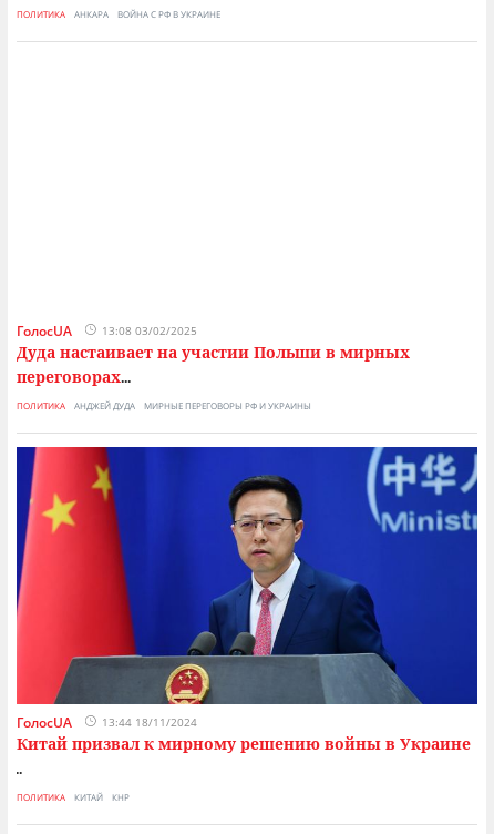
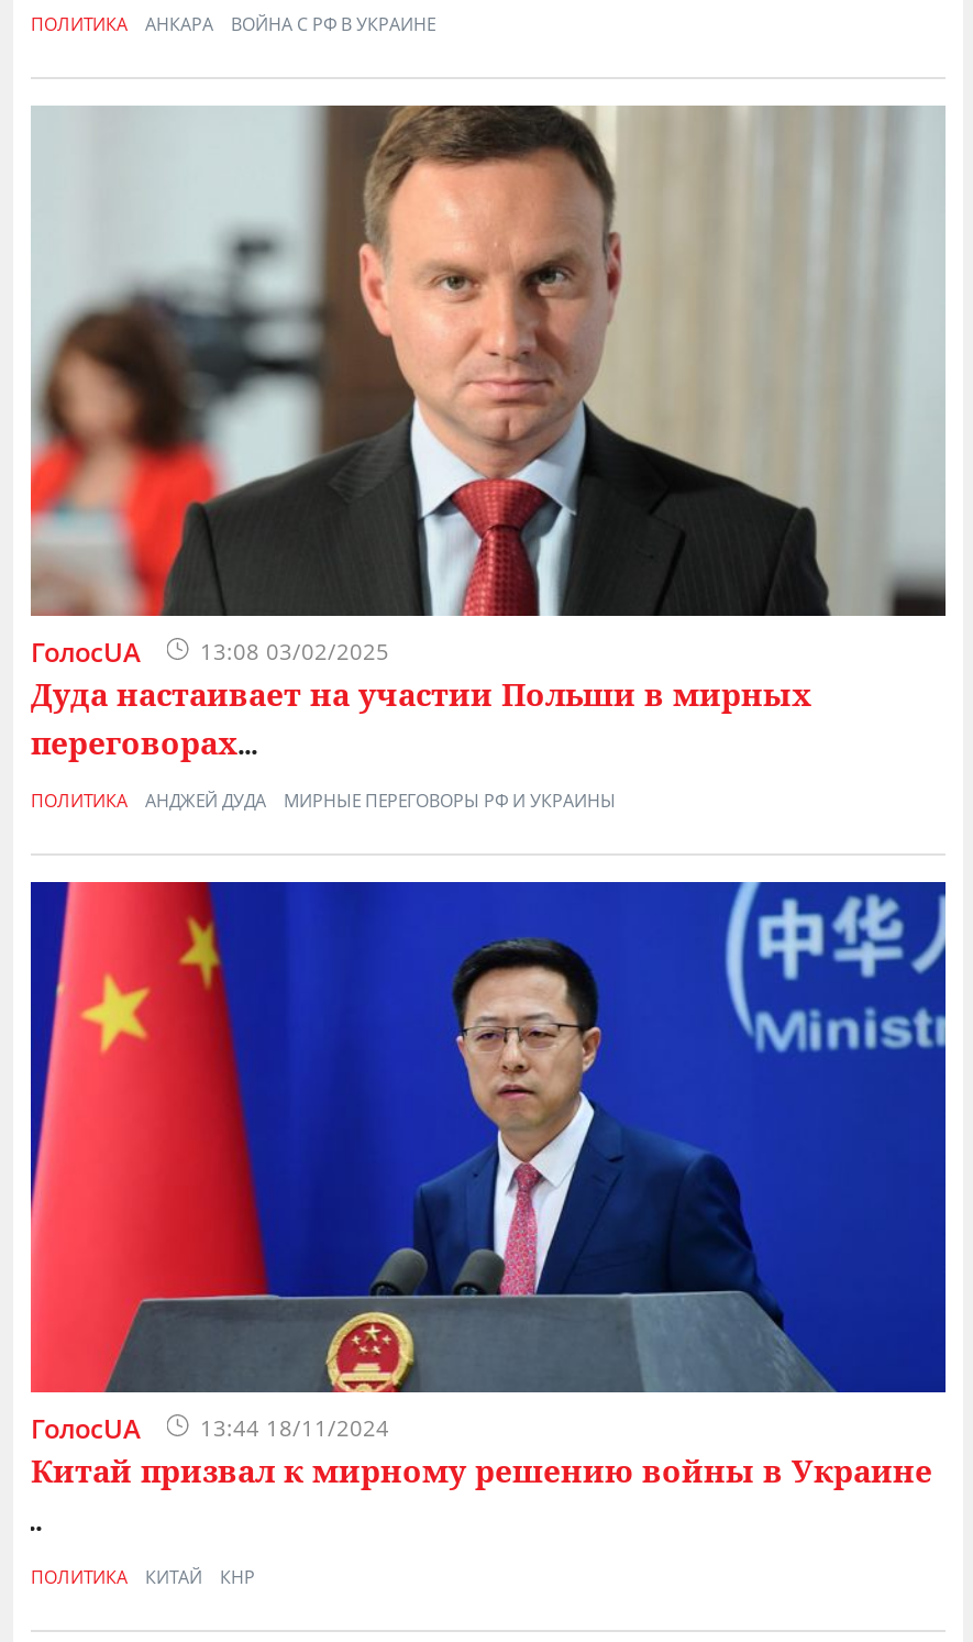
none -> [29,103,948,618] [image]

